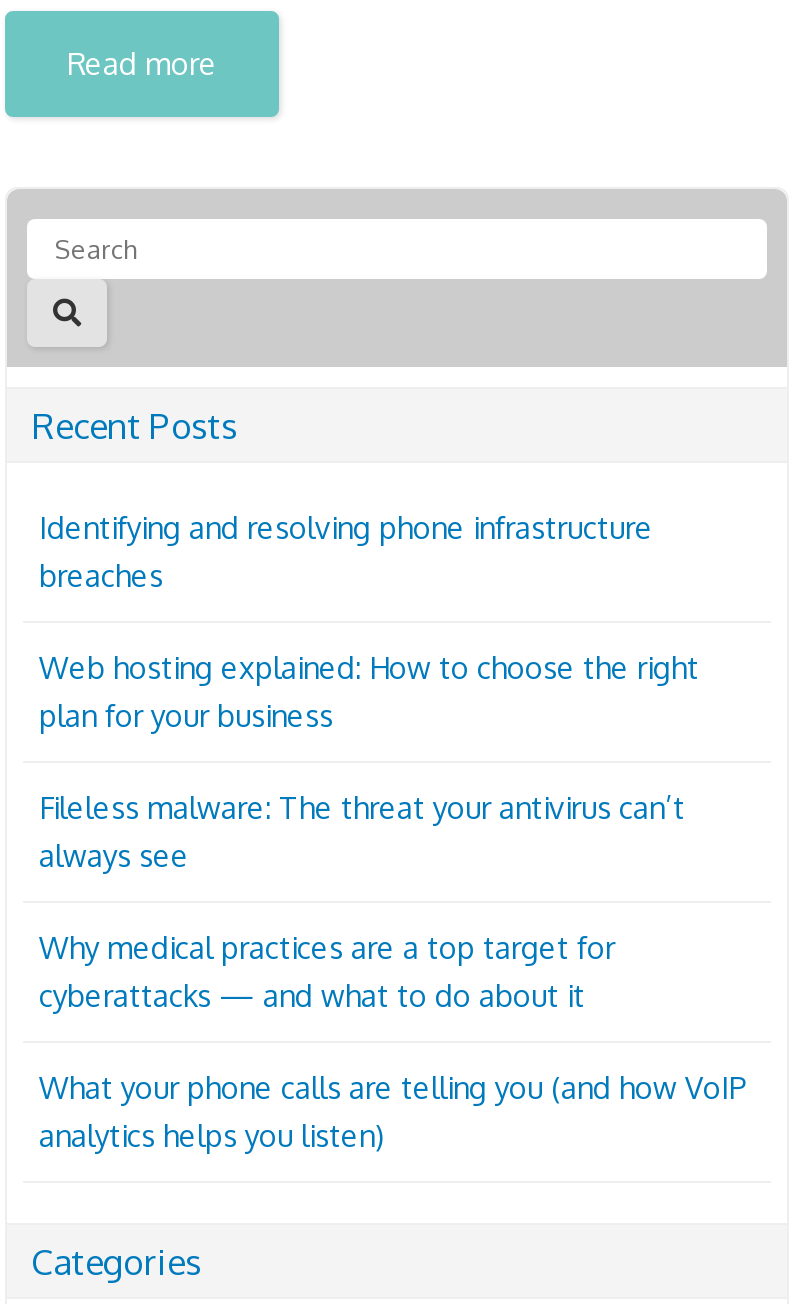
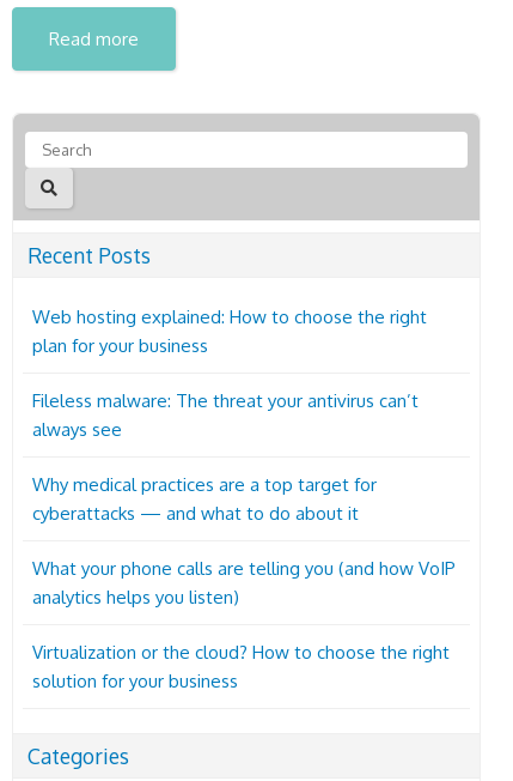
[39,508,653,594] Identifying and resolving phone infrastructure | breaches -> none
moved [39,648,747,1154] -> [32,305,456,608]: Web hosting explained: How to choose the right | plan for your business | Fileless malware: The threat your antivirus can’t | always see | Why medical practices are a top target for | cyberattacks — and what to do about it | What your phone calls are telling you (and how VoIP | analytics helps you listen)
none -> [32,640,450,692] Virtualization or the cloud? How to choose the right | solution for your business

